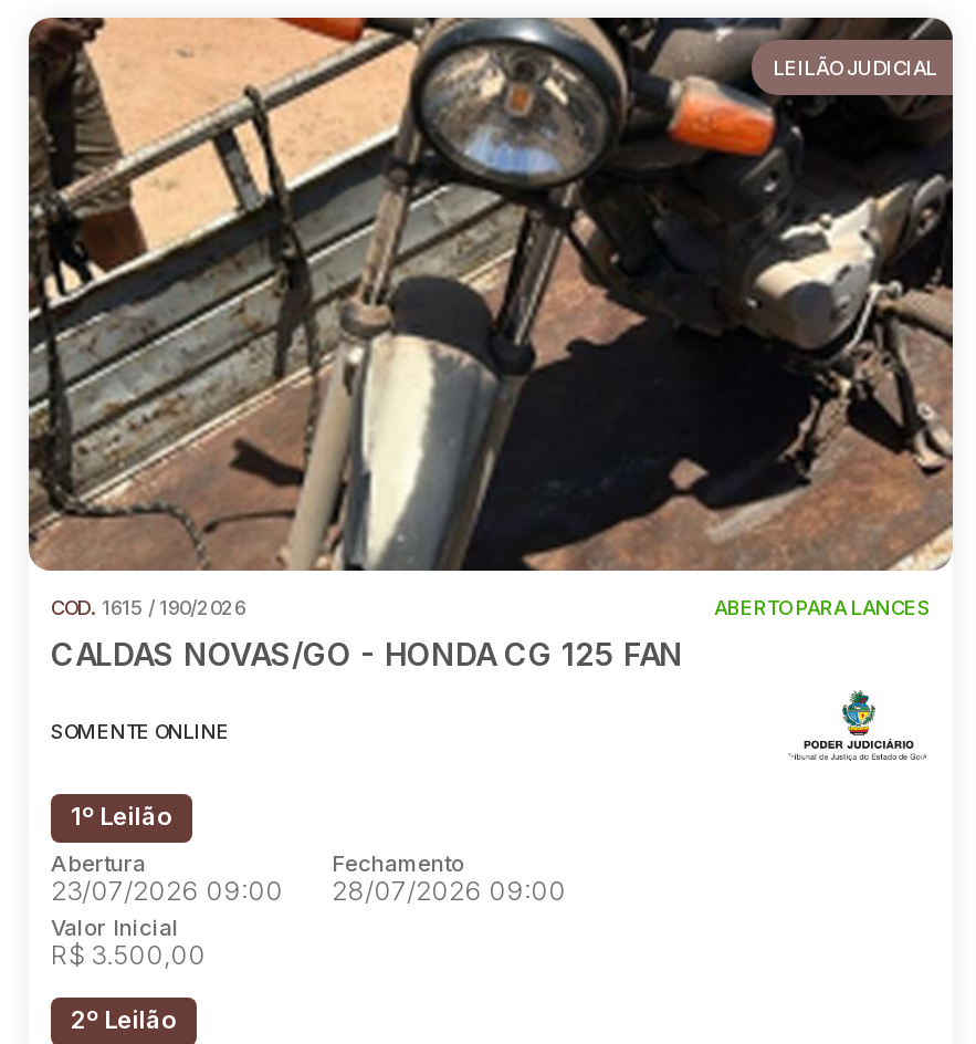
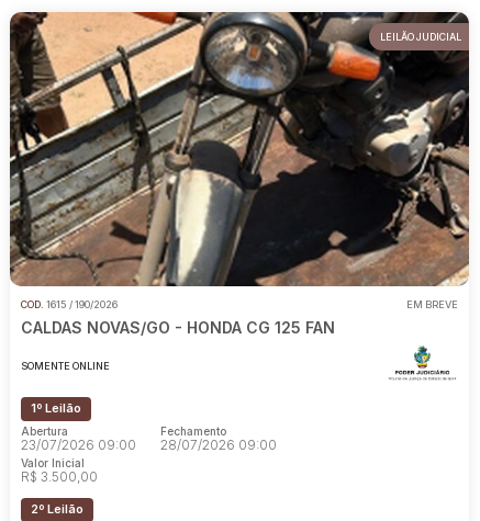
[714,595,931,619] ABERTO PARA LANCES -> [406,298,458,310] EM BREVE

